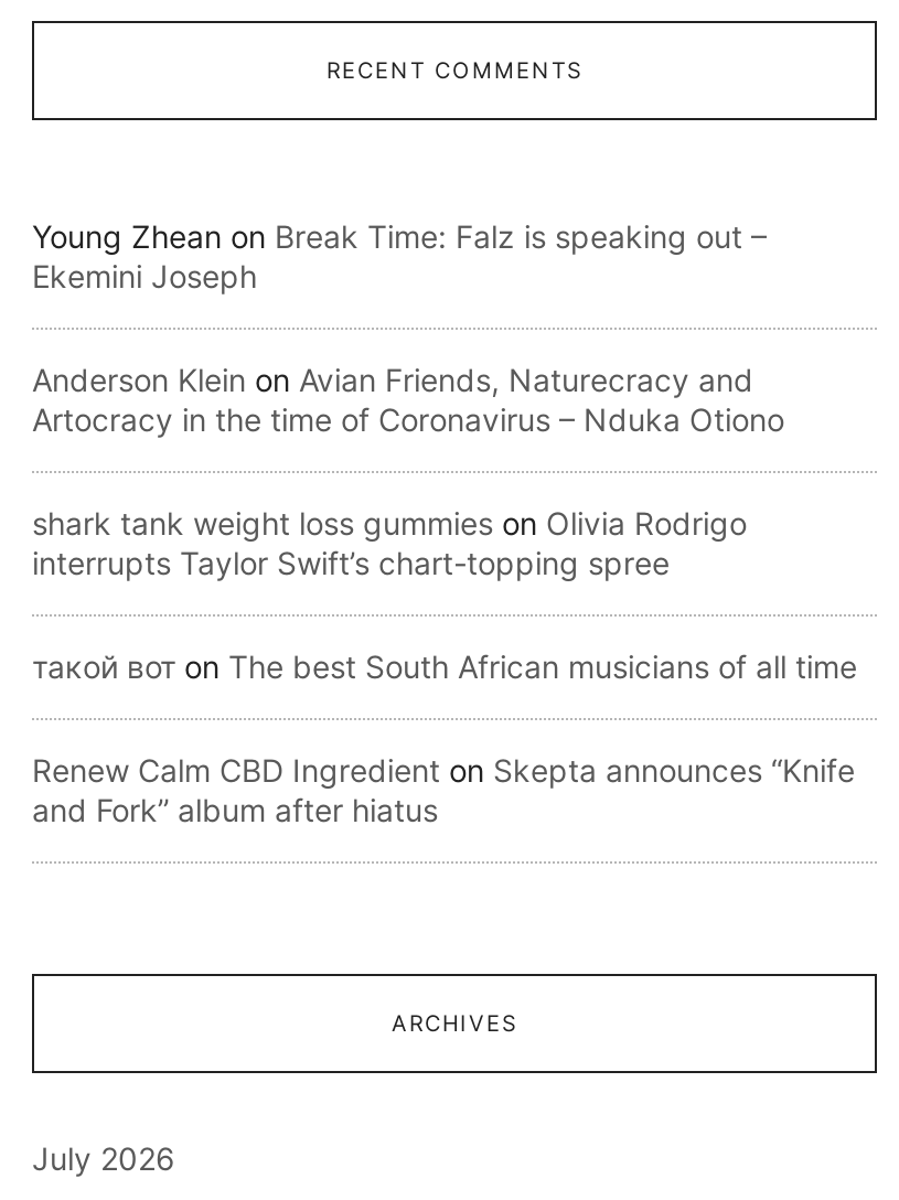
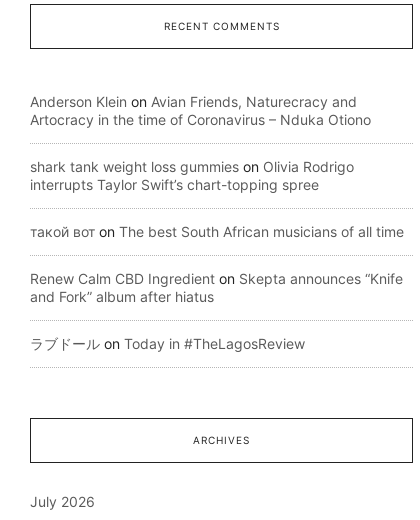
[32,217,767,294] Young Zhean on Break Time: Falz is speaking out – | Ekemini Joseph -> none
moved [32,360,857,828] -> [30,93,404,305]: Anderson Klein on Avian Friends, Naturecracy and | Artocracy in the time of Coronavirus – Nduka Otiono | shark tank weight loss gummies on Olivia Rodrigo | interrupts Taylor Swift’s chart-topping spree | такой вот on The best South African musicians of all time | Renew Calm CBD Ingredient on Skepta announces “Knife | and Fork” album after hiatus
none -> [30,335,305,352] ラブドールon Today in #TheLagosReview

